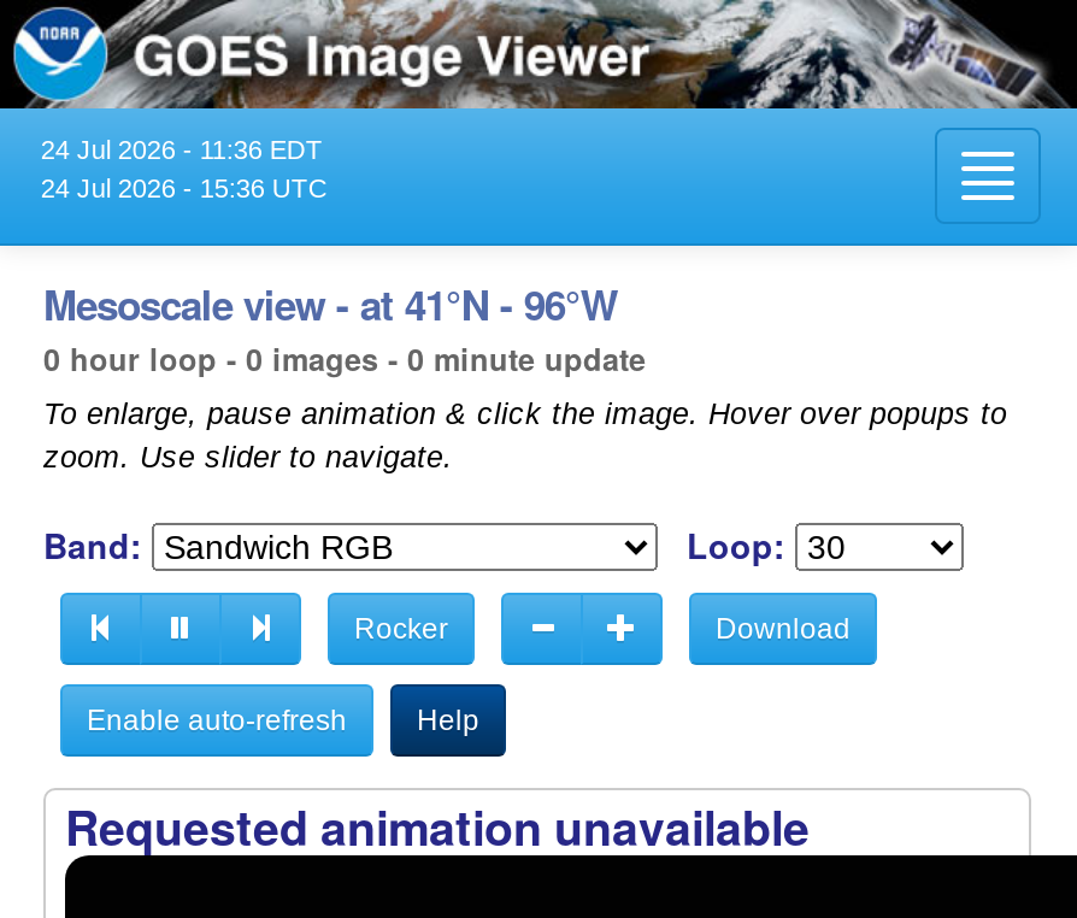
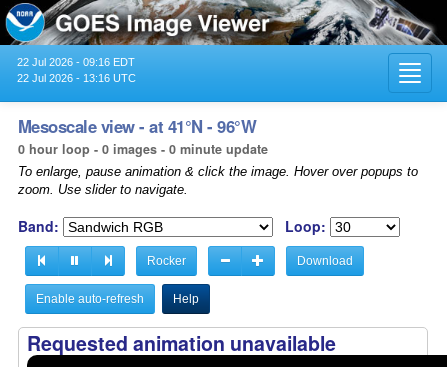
[41,134,323,163] 24 Jul 2026 - 11:36 EDT -> [17,56,135,68] 22 Jul 2026 - 09:16 EDT
[41,173,327,202] 24 Jul 2026 - 15:36 UTC -> [17,72,136,84] 22 Jul 2026 - 13:16 UTC

